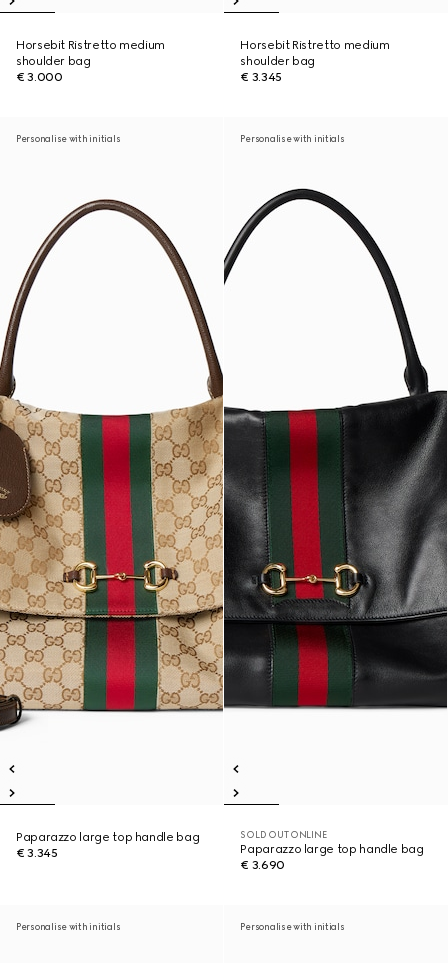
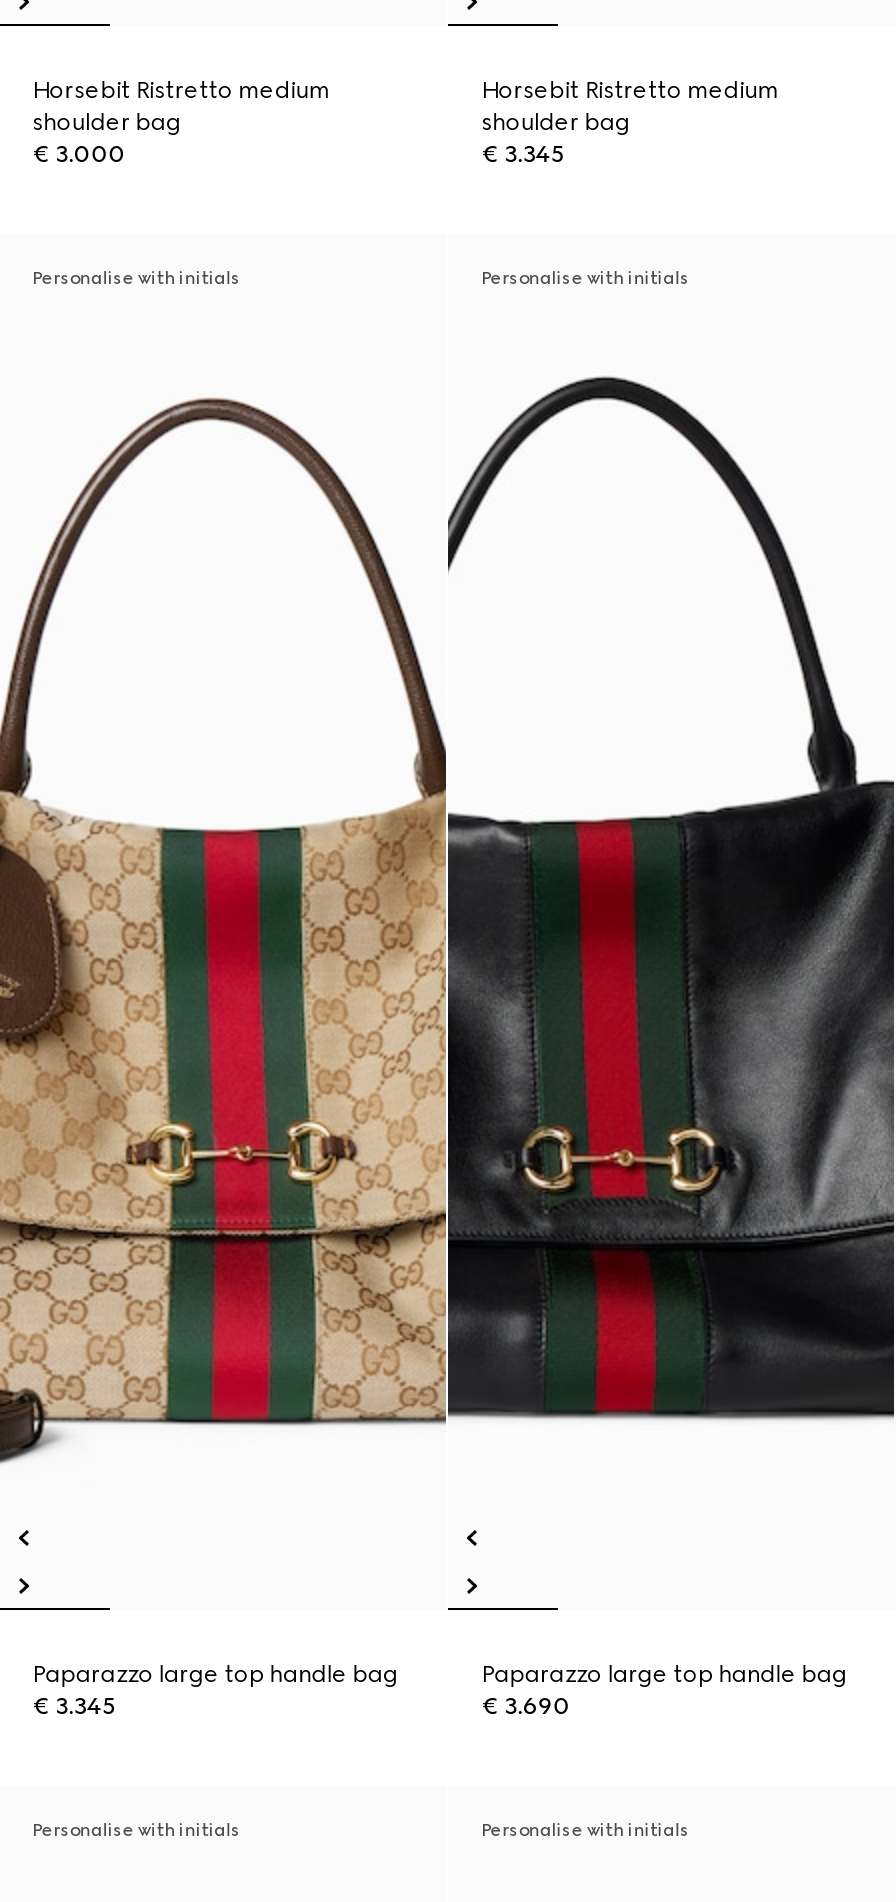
[240,829,326,840] SOLD OUT ONLINE -> none

